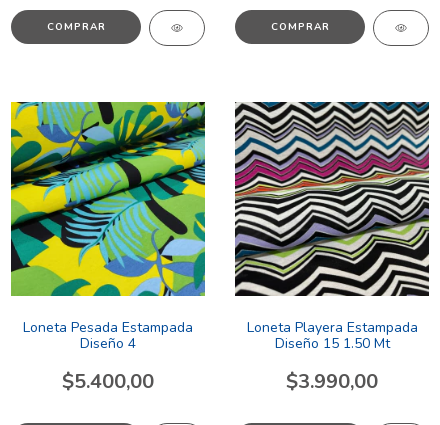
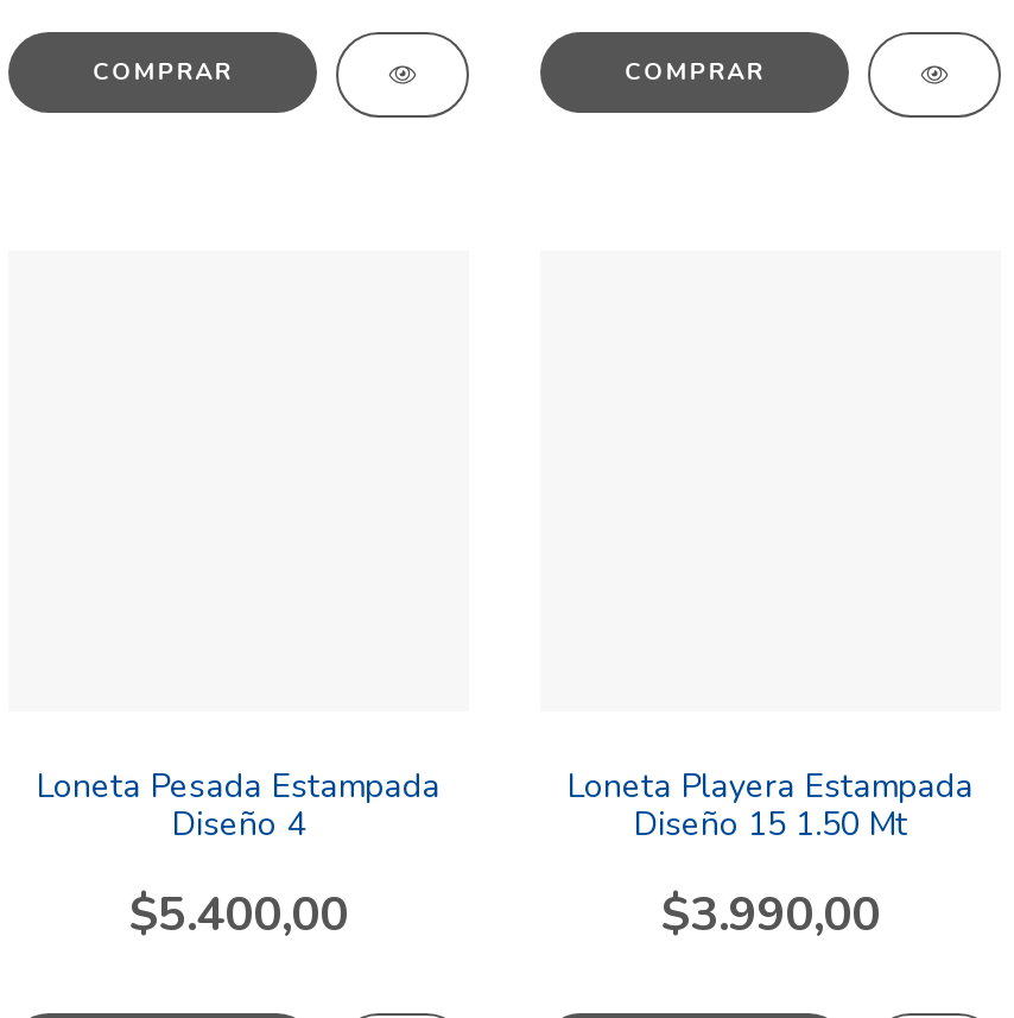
[10,101,206,297] [image] -> none
[234,101,430,297] [image] -> none

